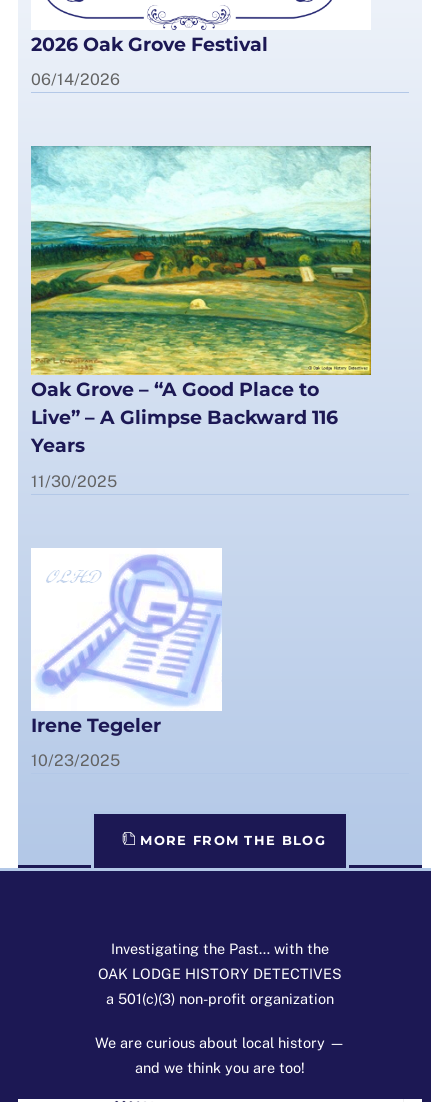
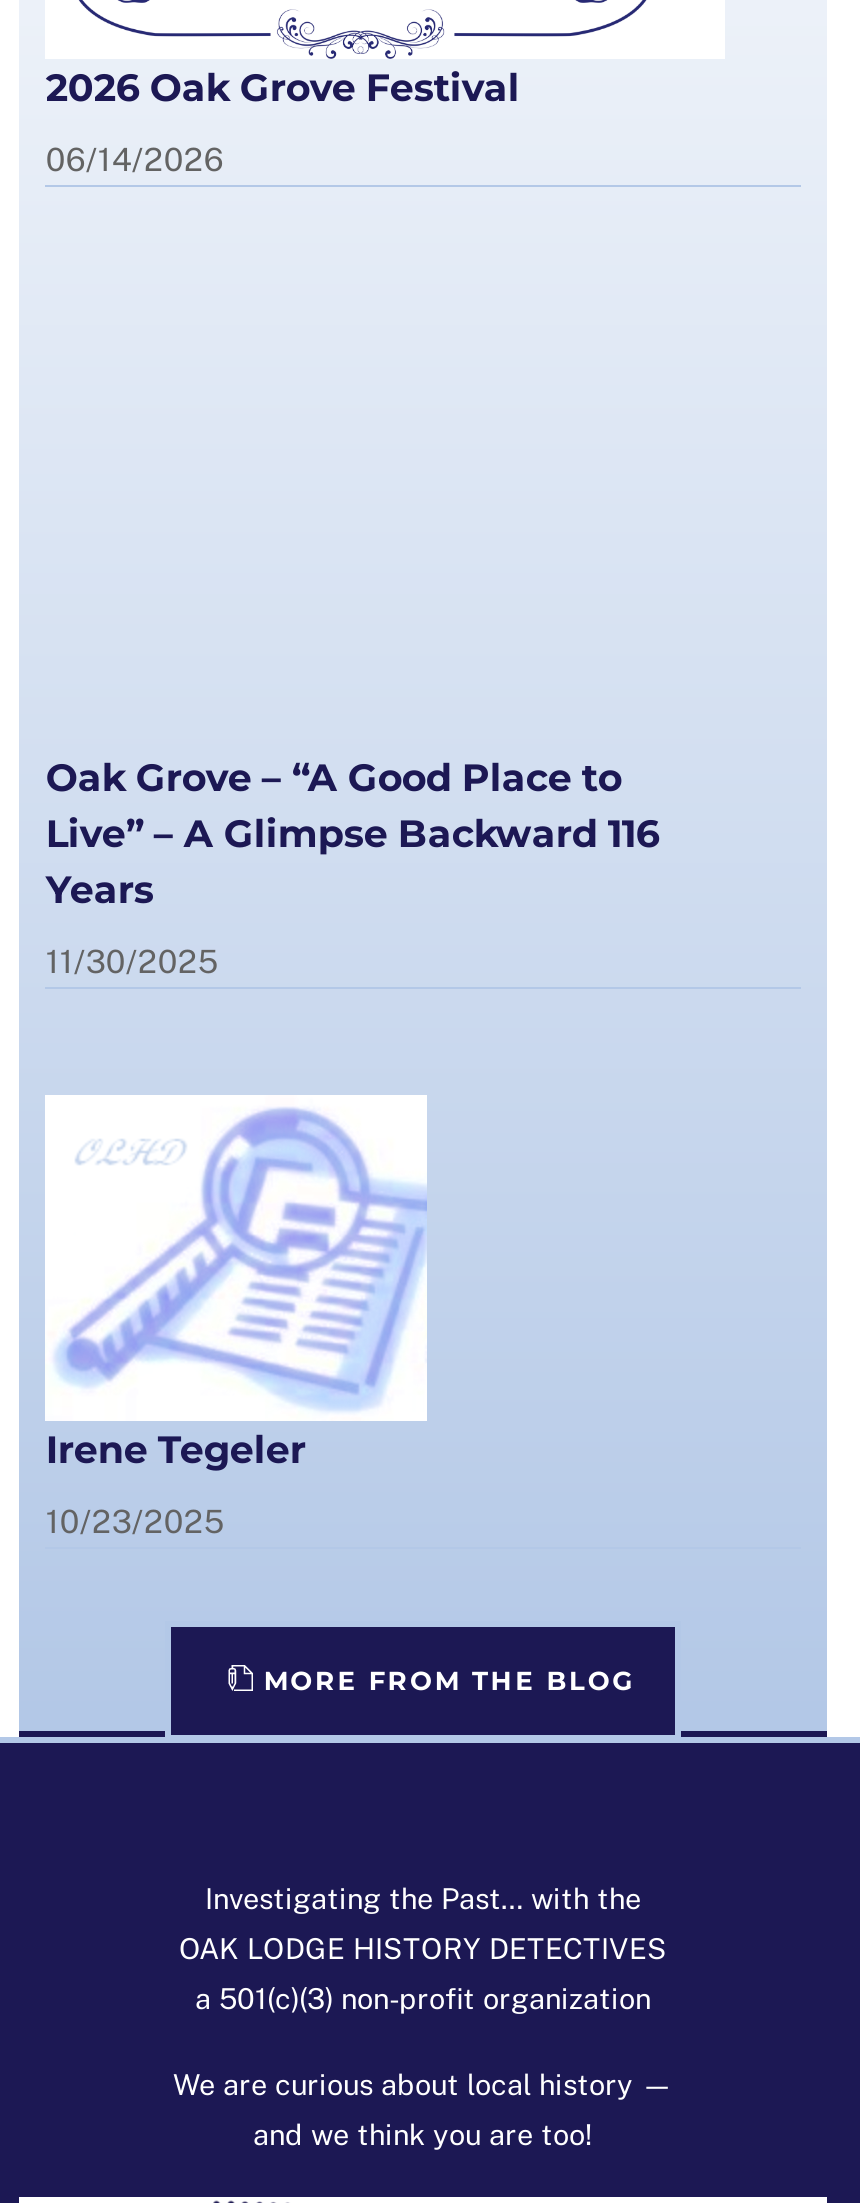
[30,145,372,376] [image] -> none

